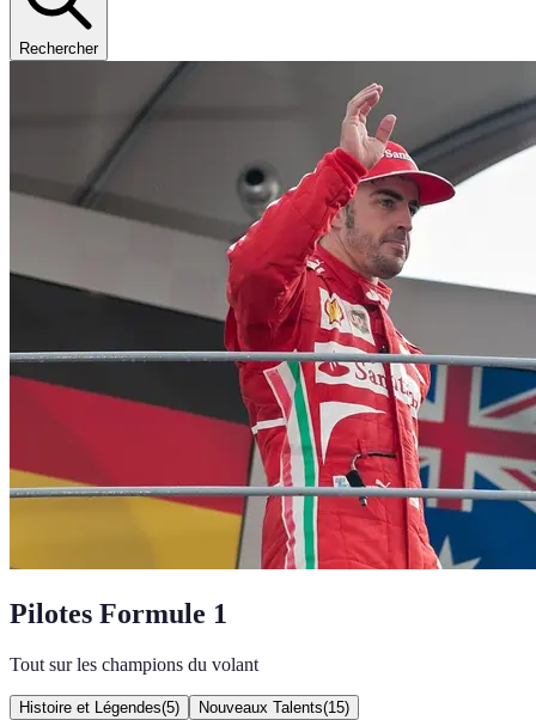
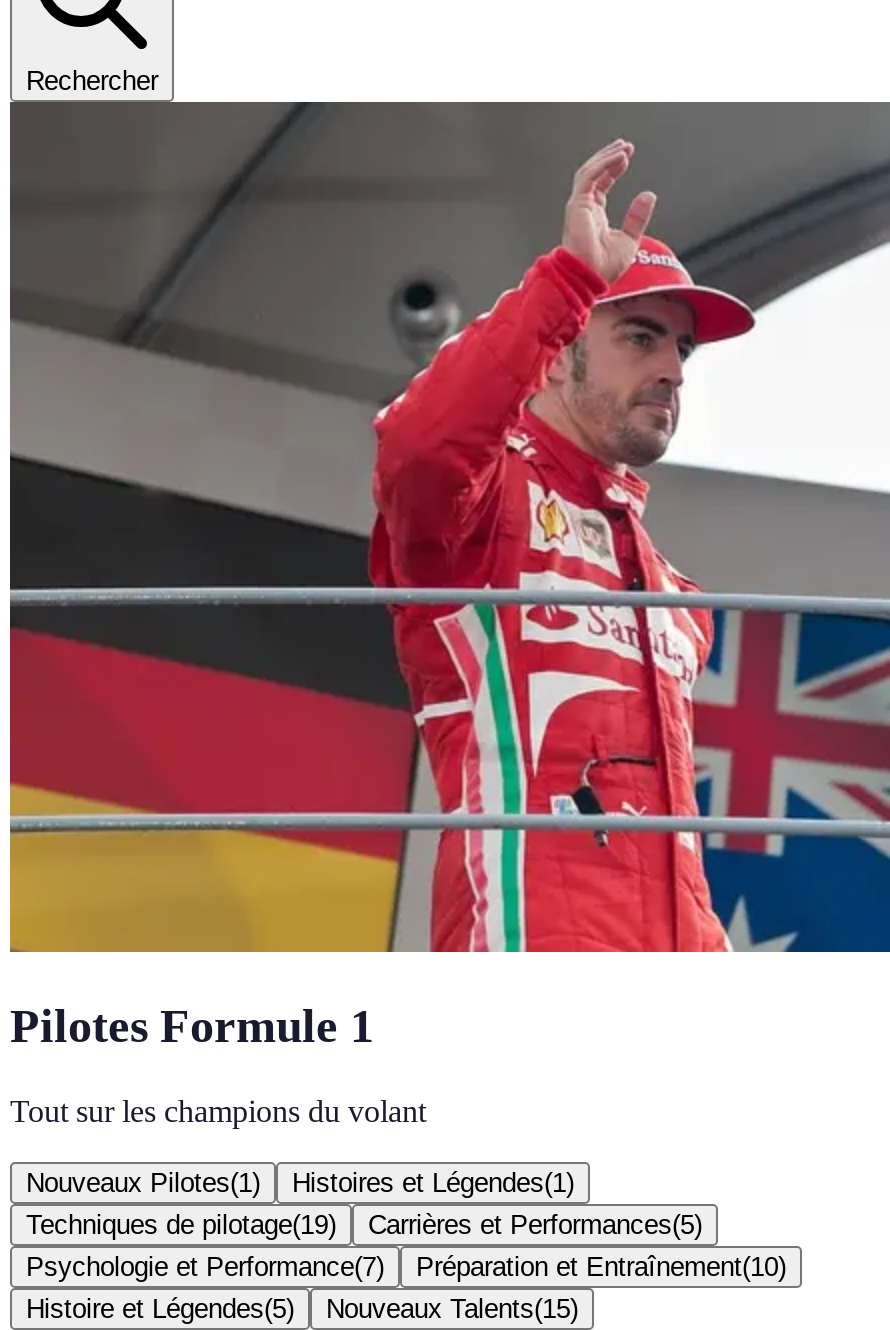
none -> [26,1168,786,1282] Nouveaux Pilotes(1) | Histoires et Légendes(1) | Techniques de pilotage(19) | Carrières et Performances(5) | Psychologie et Performance(7) | Préparation et Entraînement(10)

